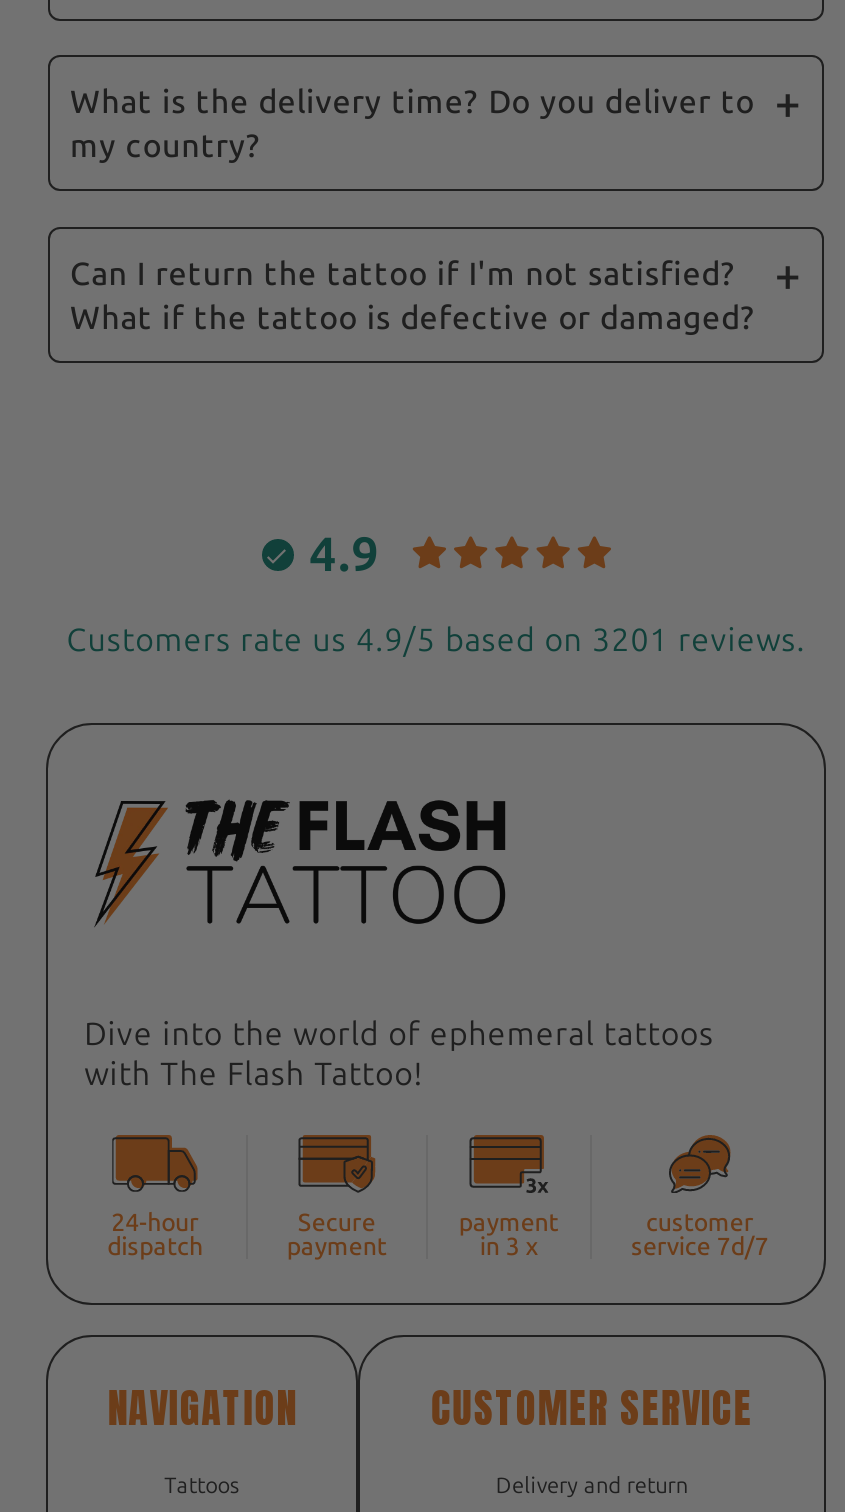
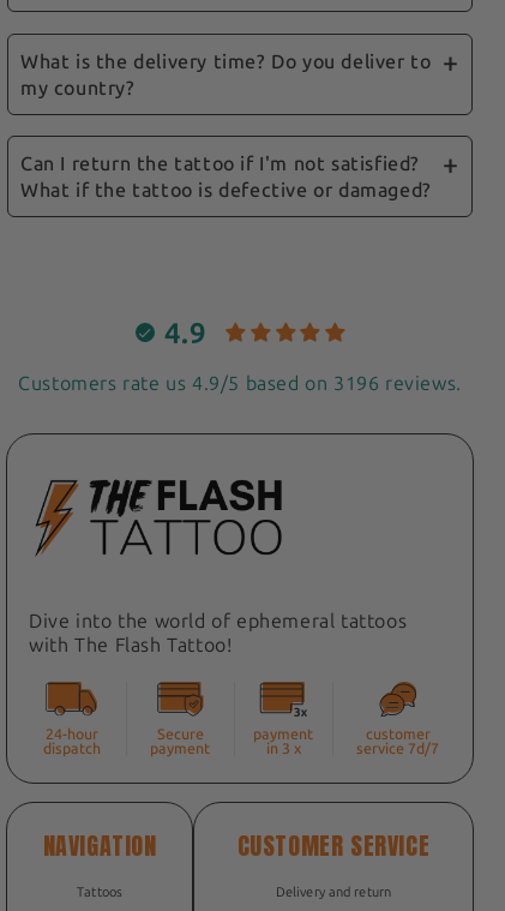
[66,620,806,658] Customers rate us 4.9/5 based on 3201 reviews. -> [18,372,462,395] Customers rate us 4.9/5 based on 3196 reviews.

